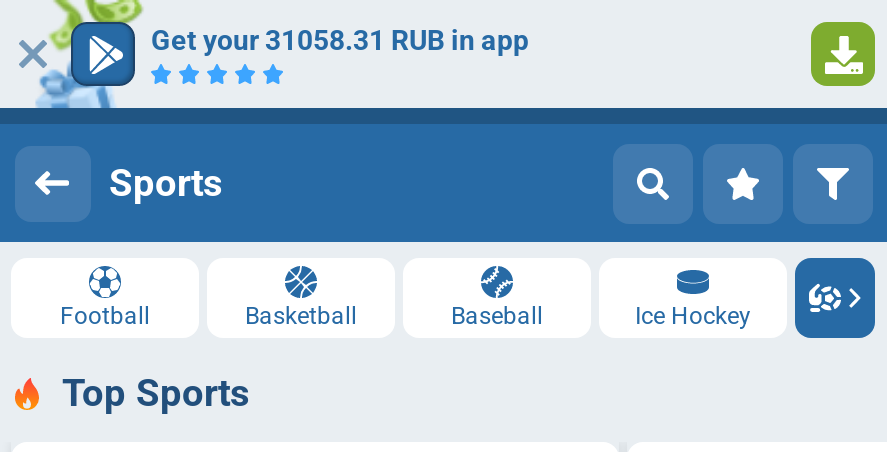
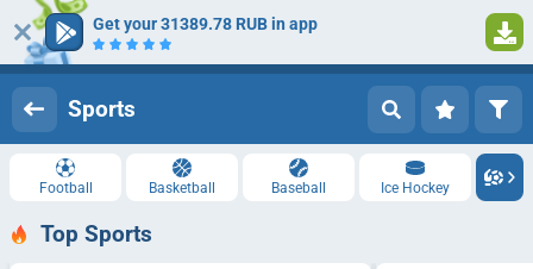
[151,24,529,56] Get your 31058.31 RUB in app -> [93,14,318,33] Get your 31389.78 RUB in app

